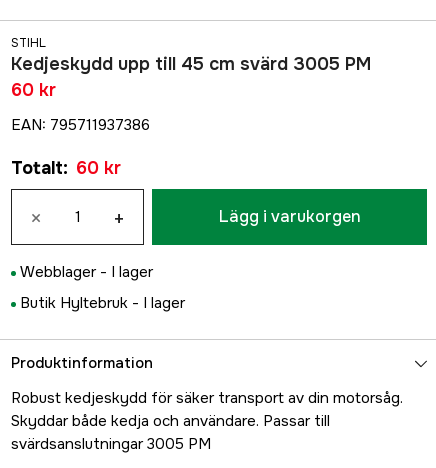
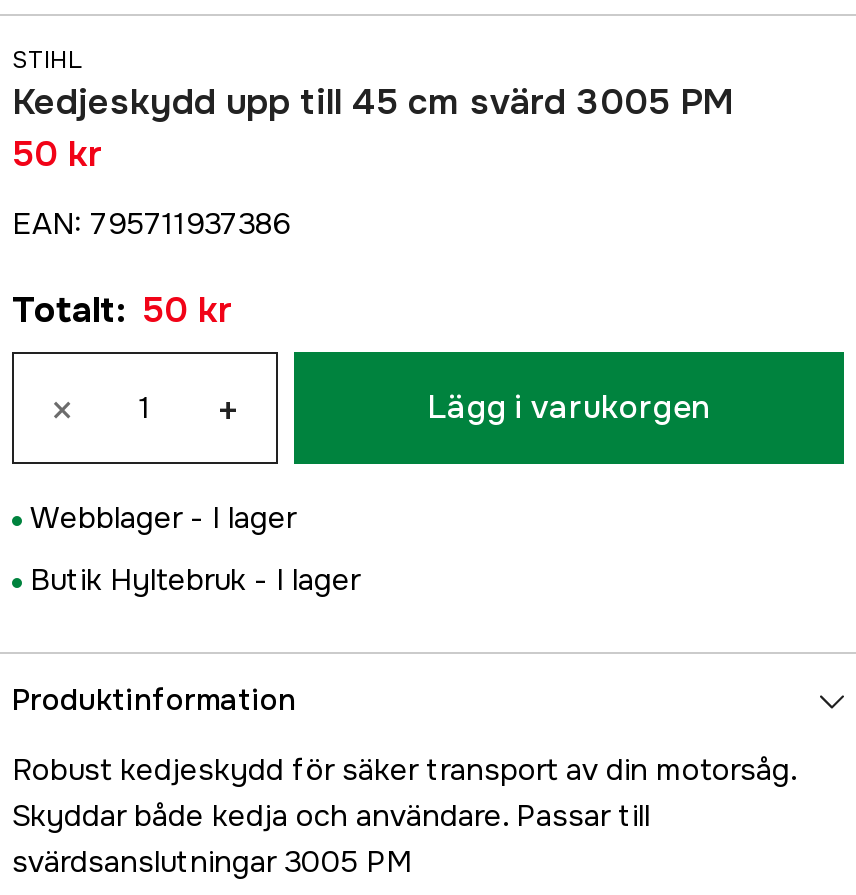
[11,79,56,101] 60 kr -> [12,132,102,176] 50 kr
[11,157,121,179] Totalt: 60 kr -> [12,288,232,332] Totalt: 50 kr

